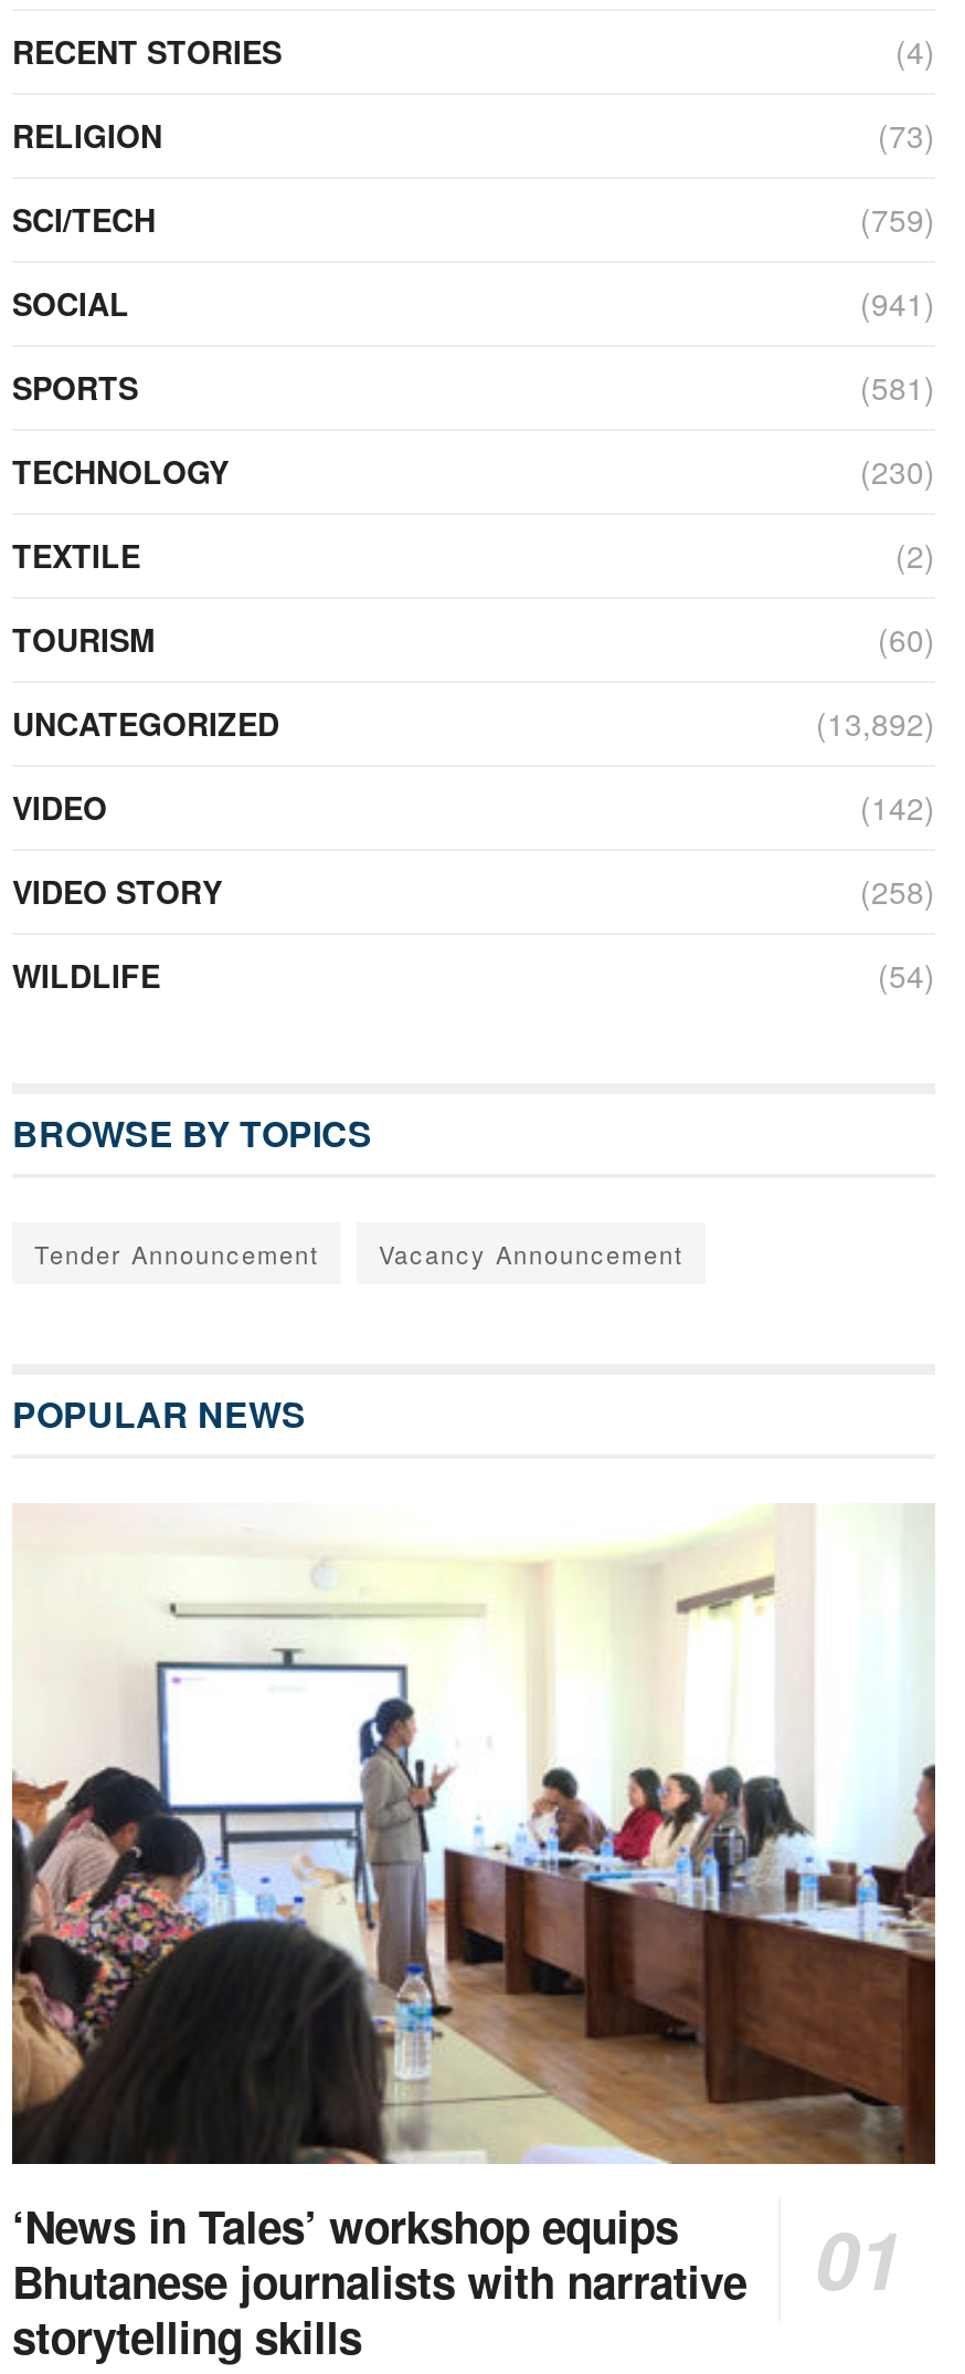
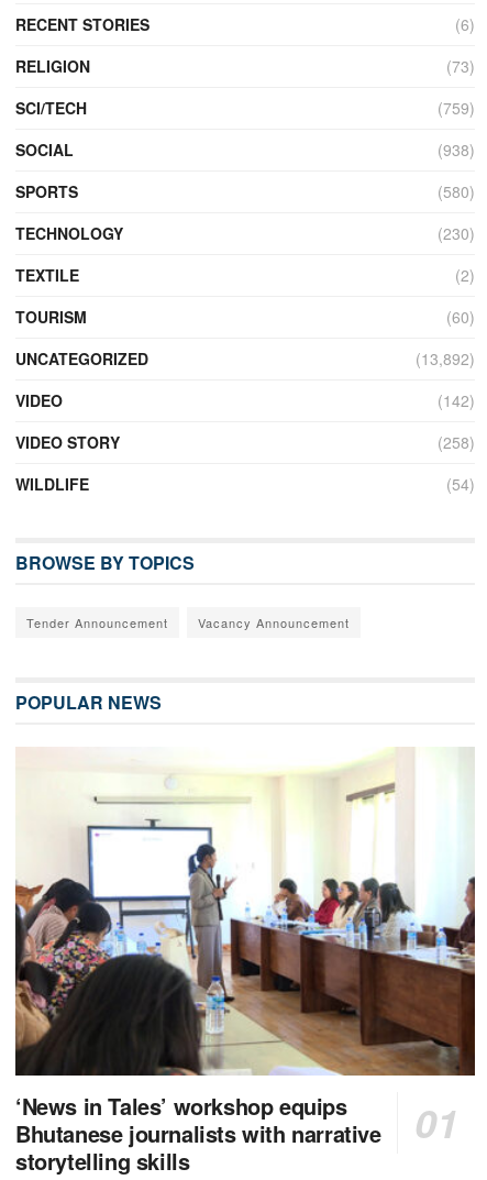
[895,29,935,73] (4) -> [455,13,475,35] (6)
[860,281,935,325] (941) -> [438,139,475,161] (938)
[860,365,935,409] (581) -> [438,180,475,202] (580)

